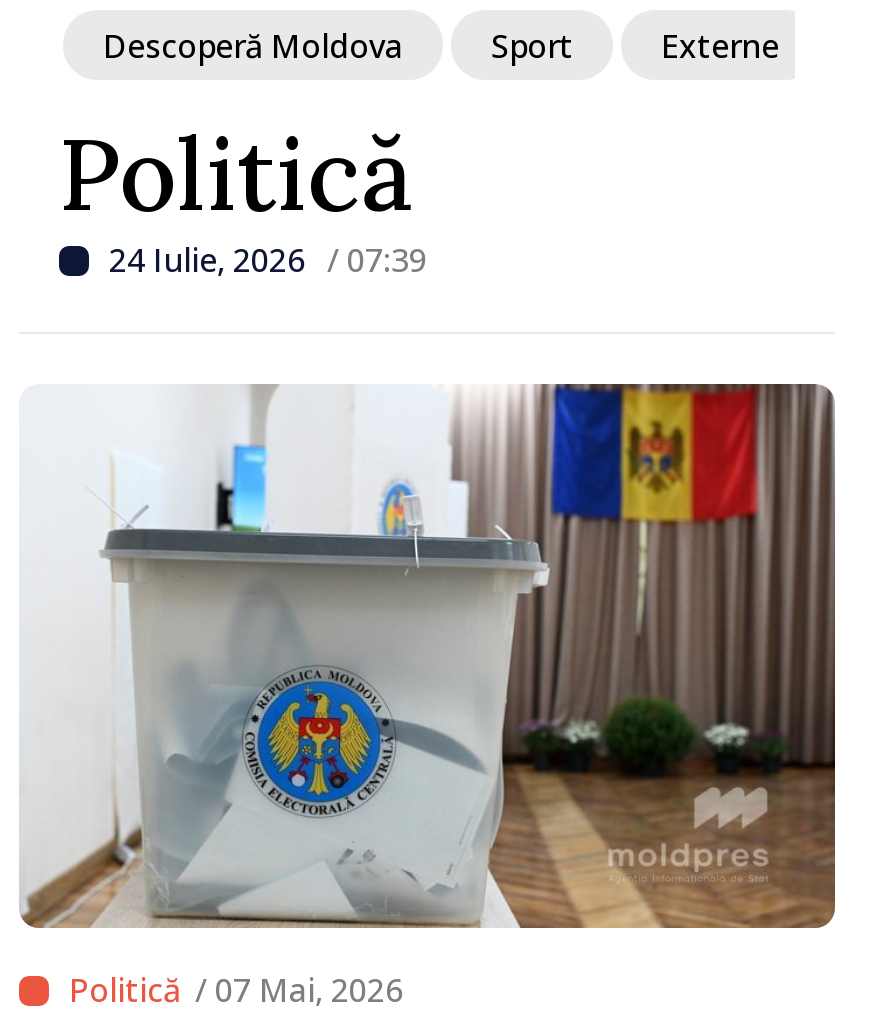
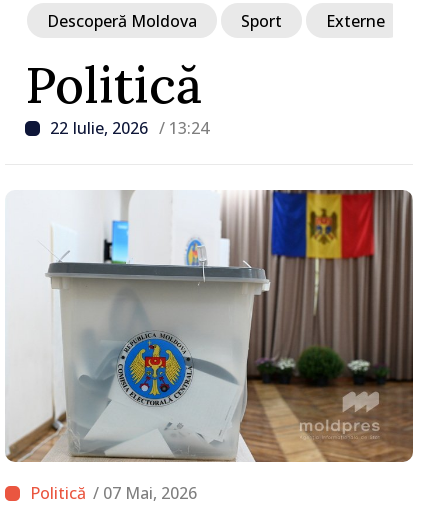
[109,238,427,282] 24 Iulie, 2026 / 07:39 -> [50,117,209,139] 22 Iulie, 2026 / 13:24

